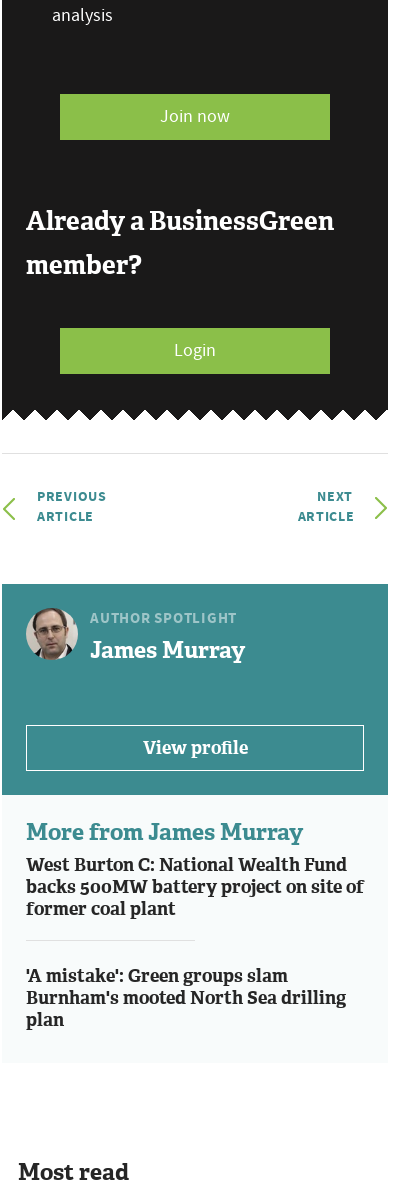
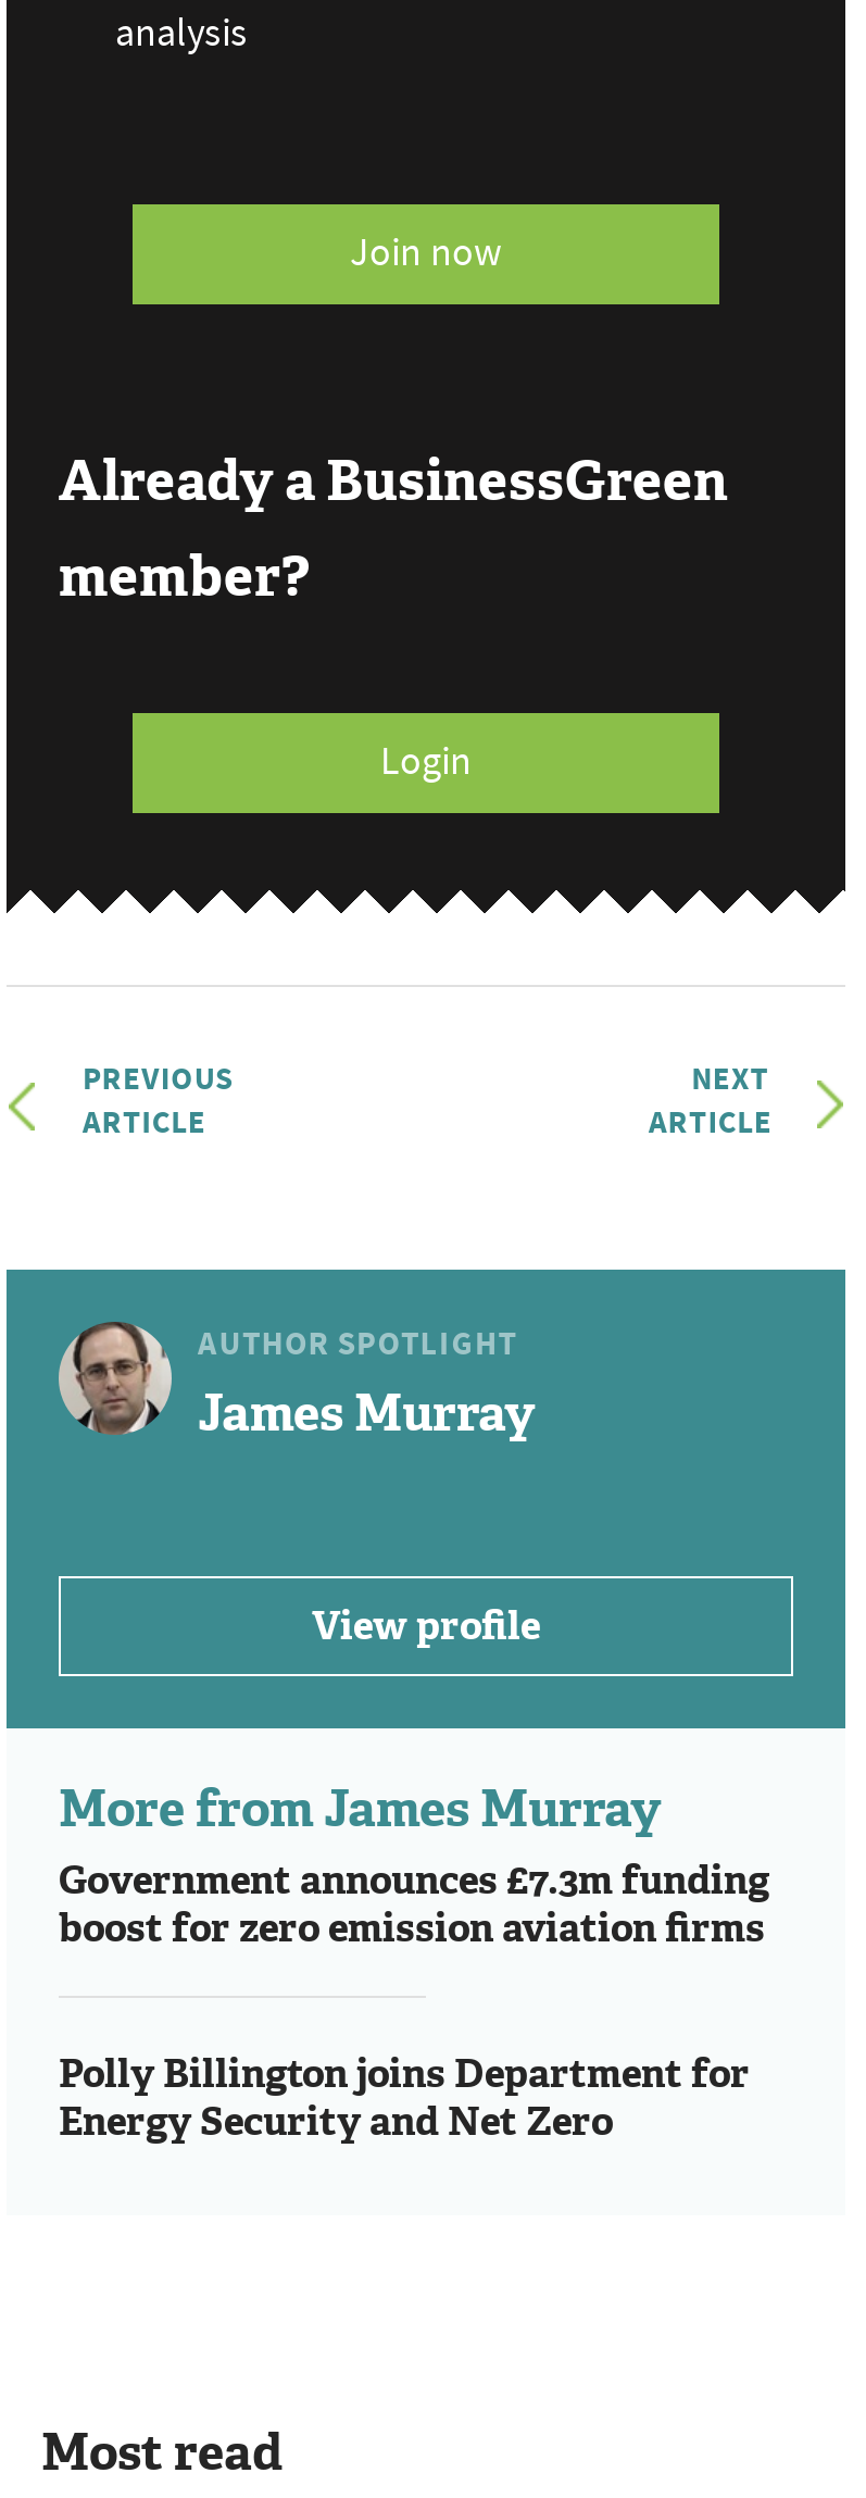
[26,853,364,921] West Burton C: National Wealth Fund | backs 500MW battery project on site of | former coal plant -> [59,1855,769,1955] Government announces £7.3m funding | boost for zero emission aviation firms
[26,964,346,1032] 'A mistake': Green groups slam | Burnham's mooted North Sea drilling | plan -> [59,2048,750,2148] Polly Billington joins Department for | Energy Security and Net Zero

